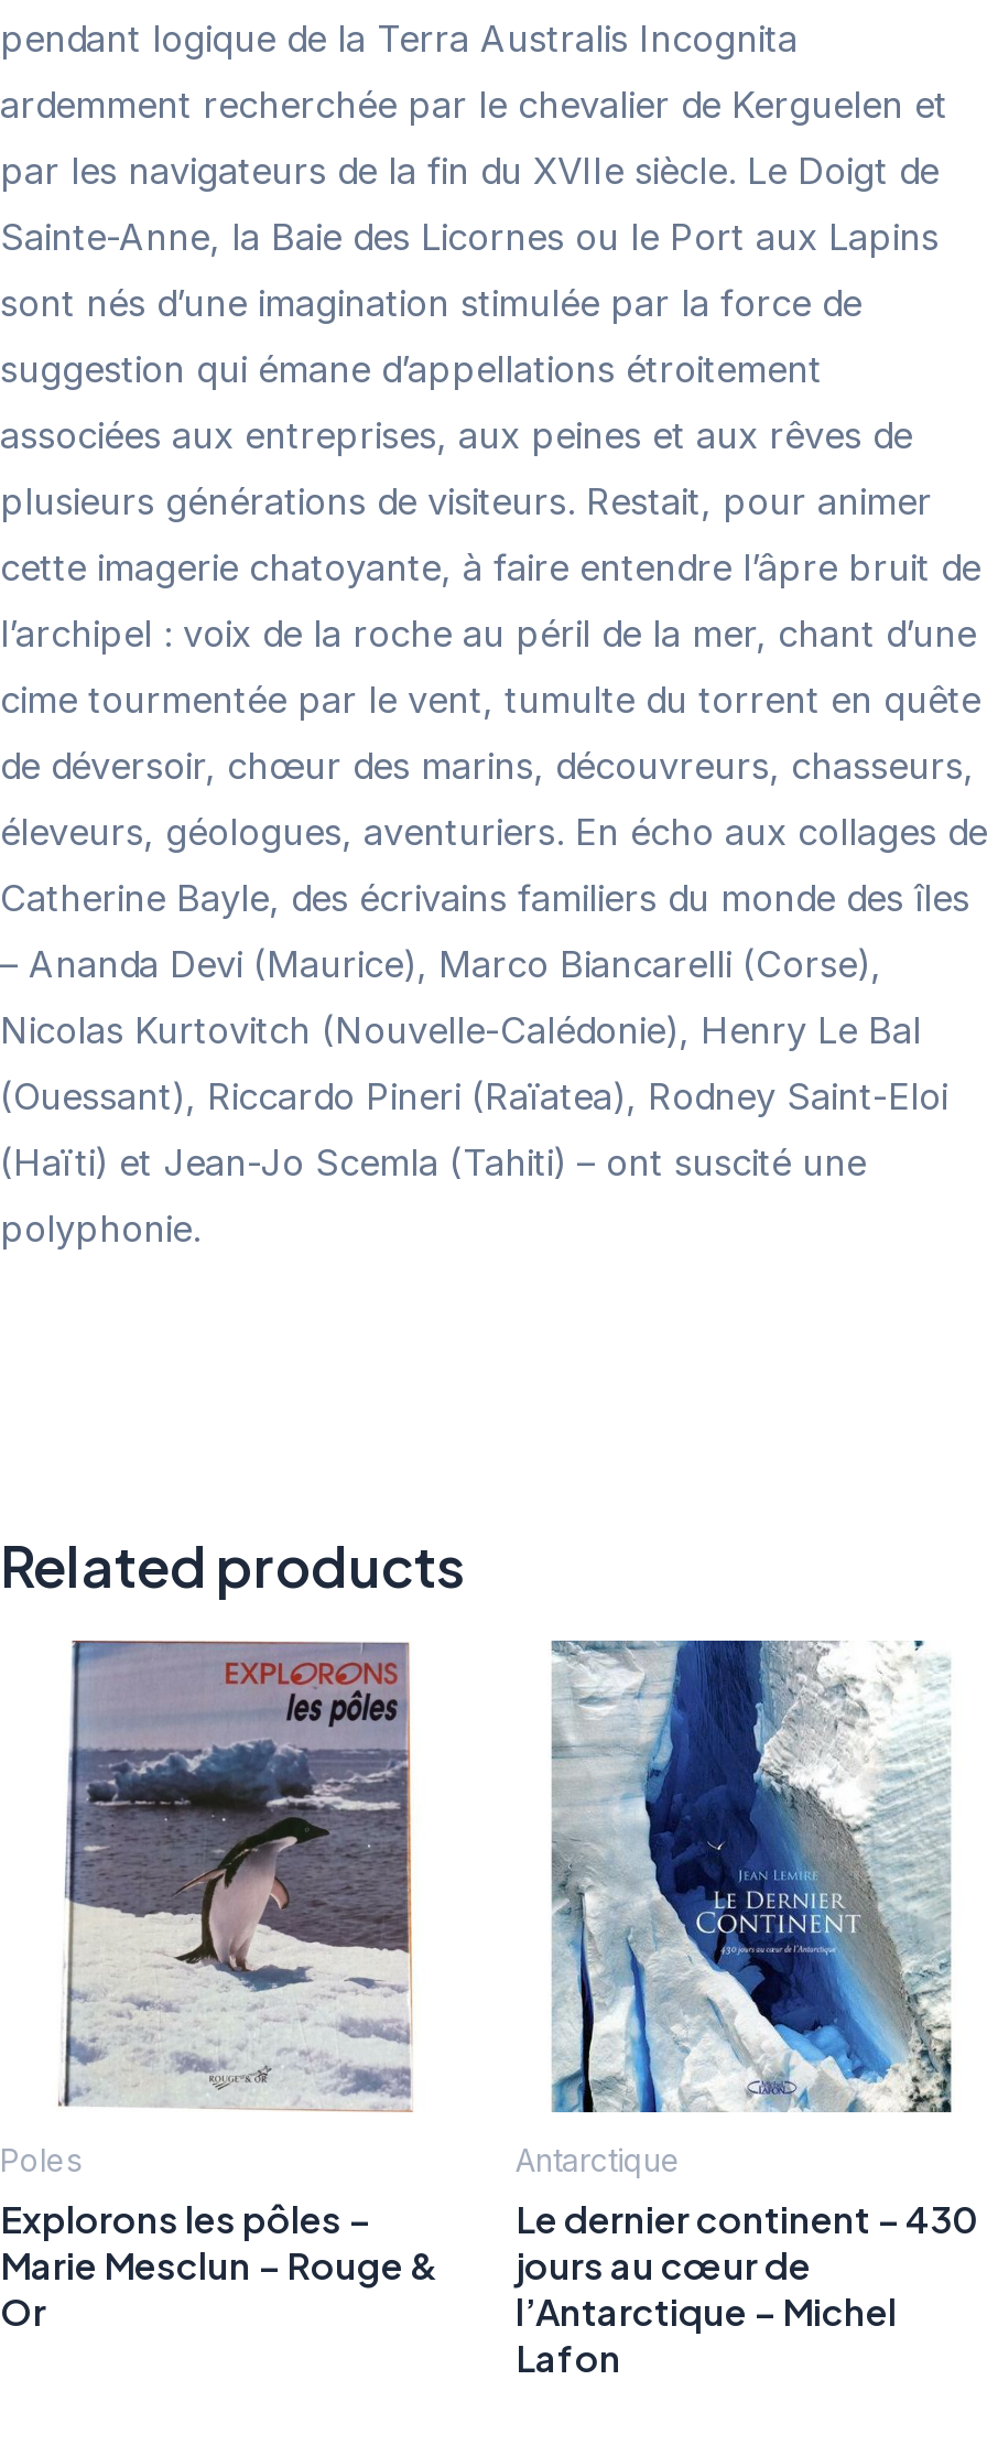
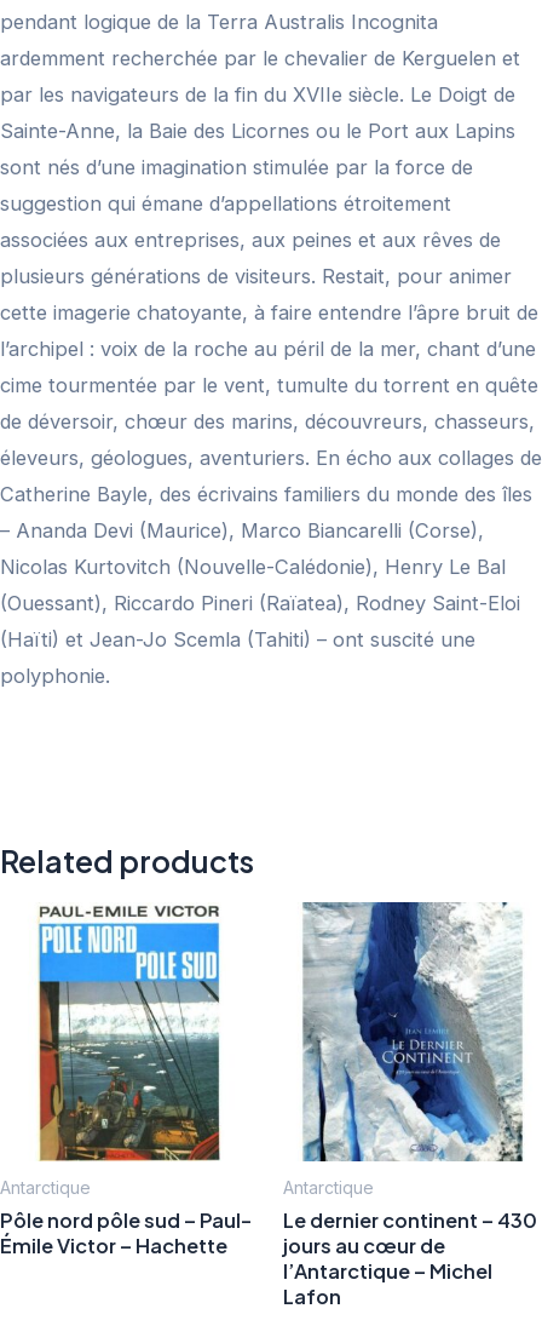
[0,1638,436,2334] [image] | Poles | Explorons les pôles – | Marie Mesclun – Rouge & | Or -> [0,902,252,1258] [image] | Antarctique | Pôle nord pôle sud – Paul- | Émile Victor – Hachette

